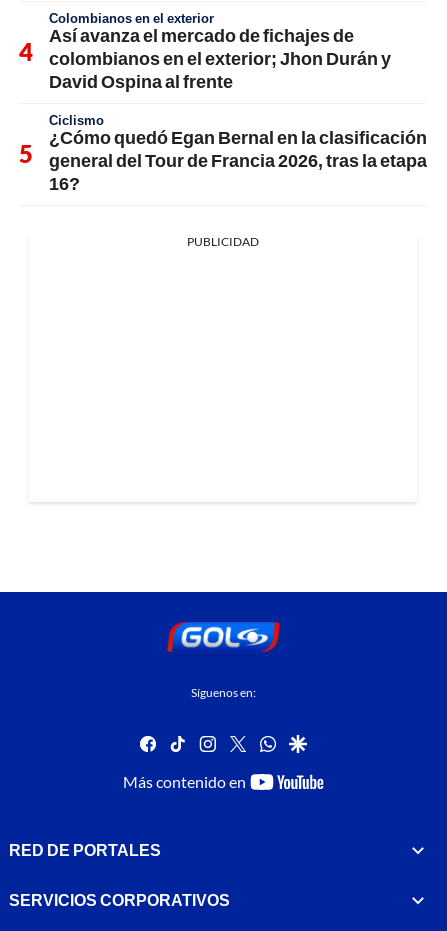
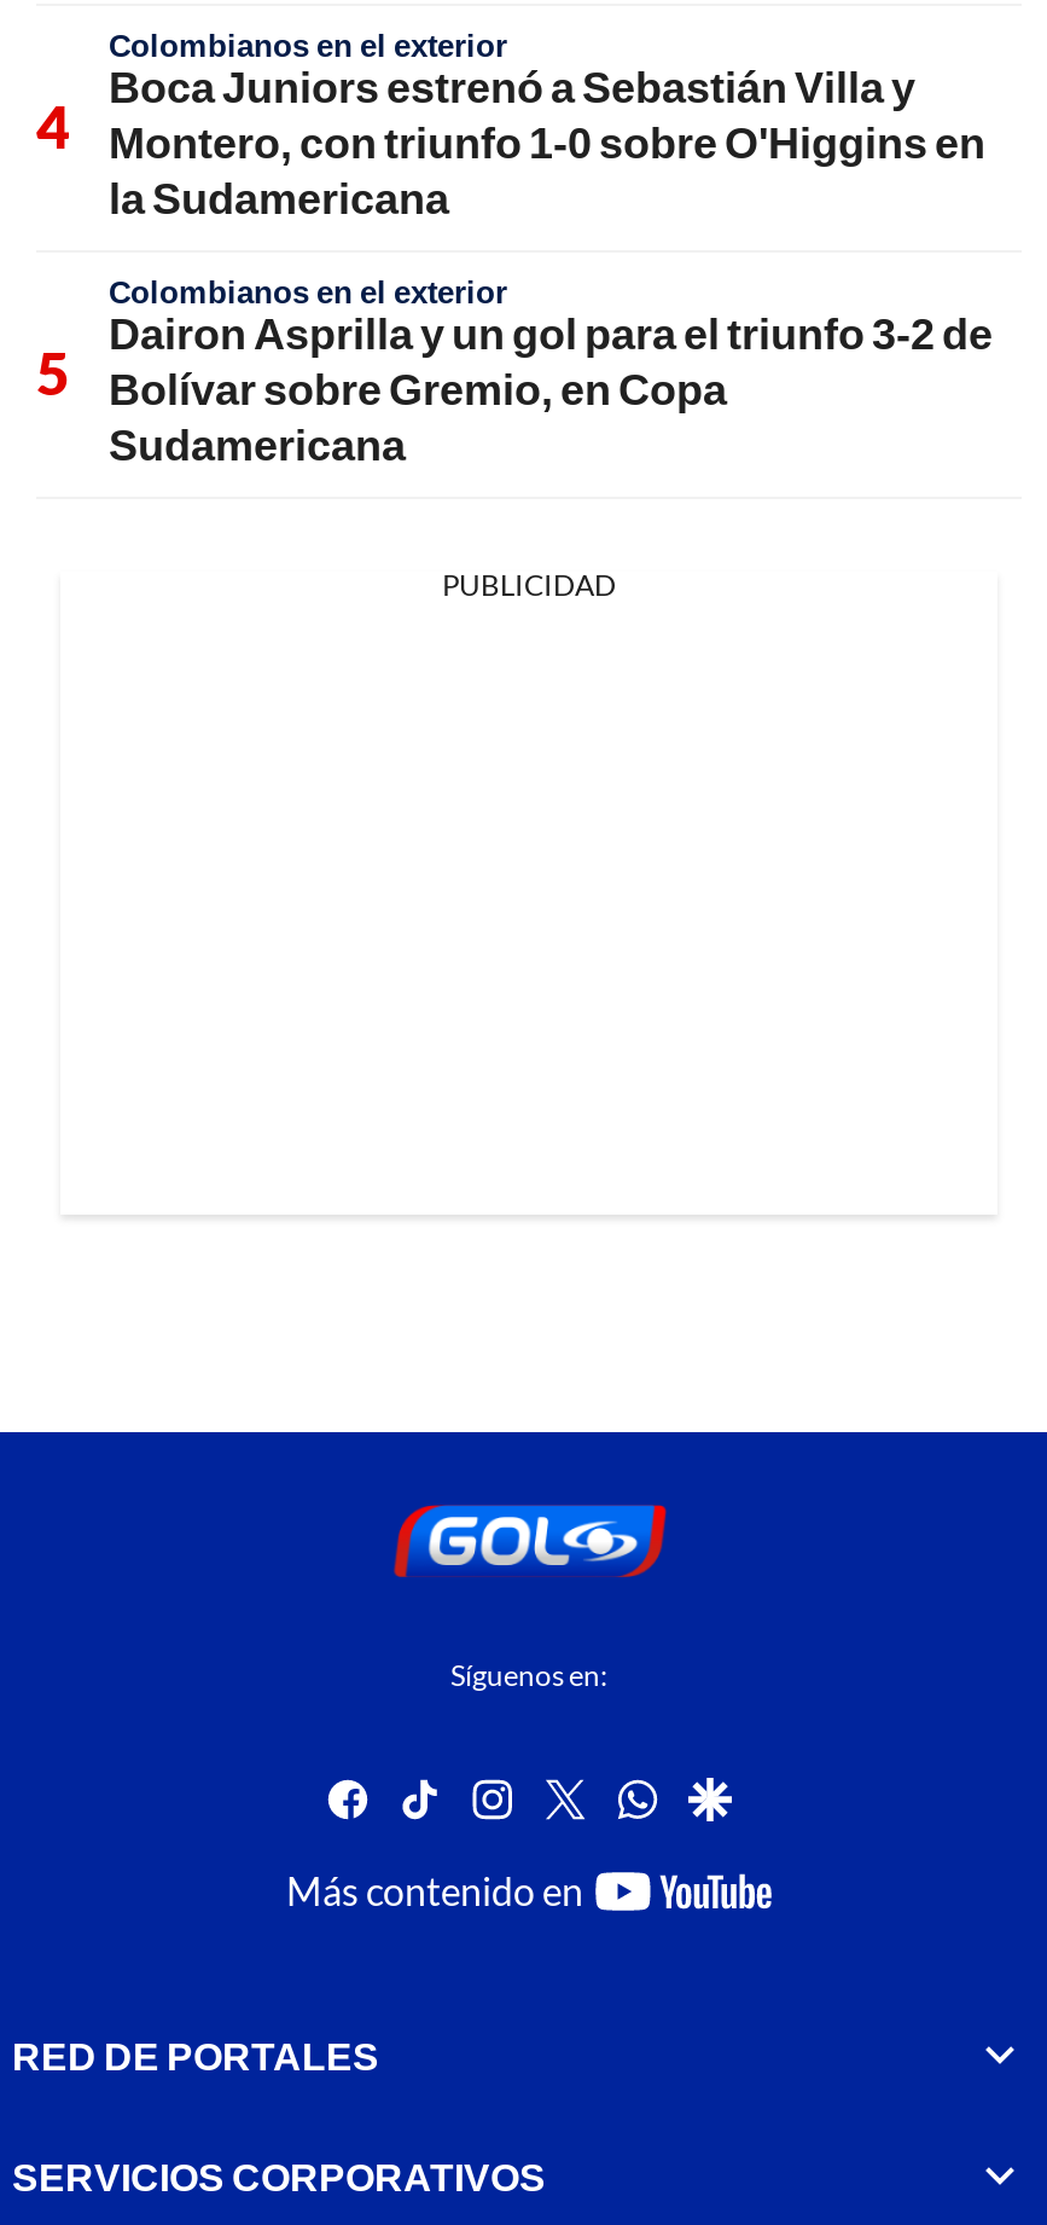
[49,24,391,92] Así avanza el mercado de fichajes de | colombianos en el exterior; Jhon Durán y | David Ospina al frente -> [109,58,985,223] Boca Juniors estrenó a Sebastián Villa y | Montero, con triunfo 1-0 sobre O'Higgins en | la Sudamericana
[49,112,427,194] Ciclismo | ¿Cómo quedó Egan Bernal en la clasificación | general del Tour de Francia 2026, tras la etapa | 16? -> [109,271,993,469] Colombianos en el exterior | Dairon Asprilla y un gol para el triunfo 3-2 de | Bolívar sobre Gremio, en Copa | Sudamericana

